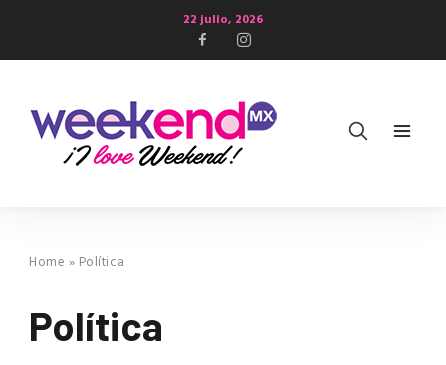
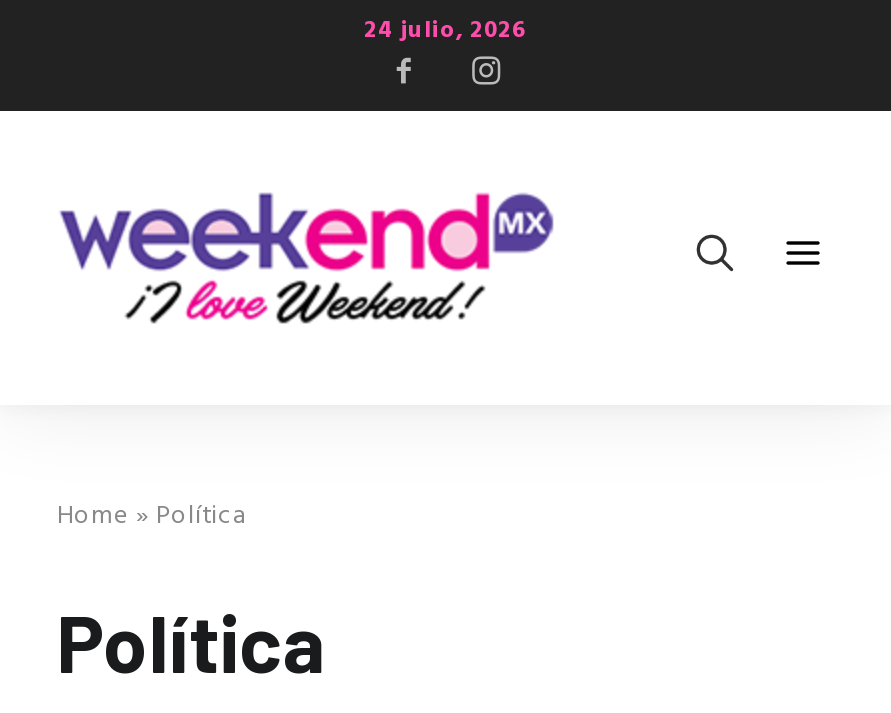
[183,10,263,30] 22 julio, 2026 -> [364,11,526,51] 24 julio, 2026

